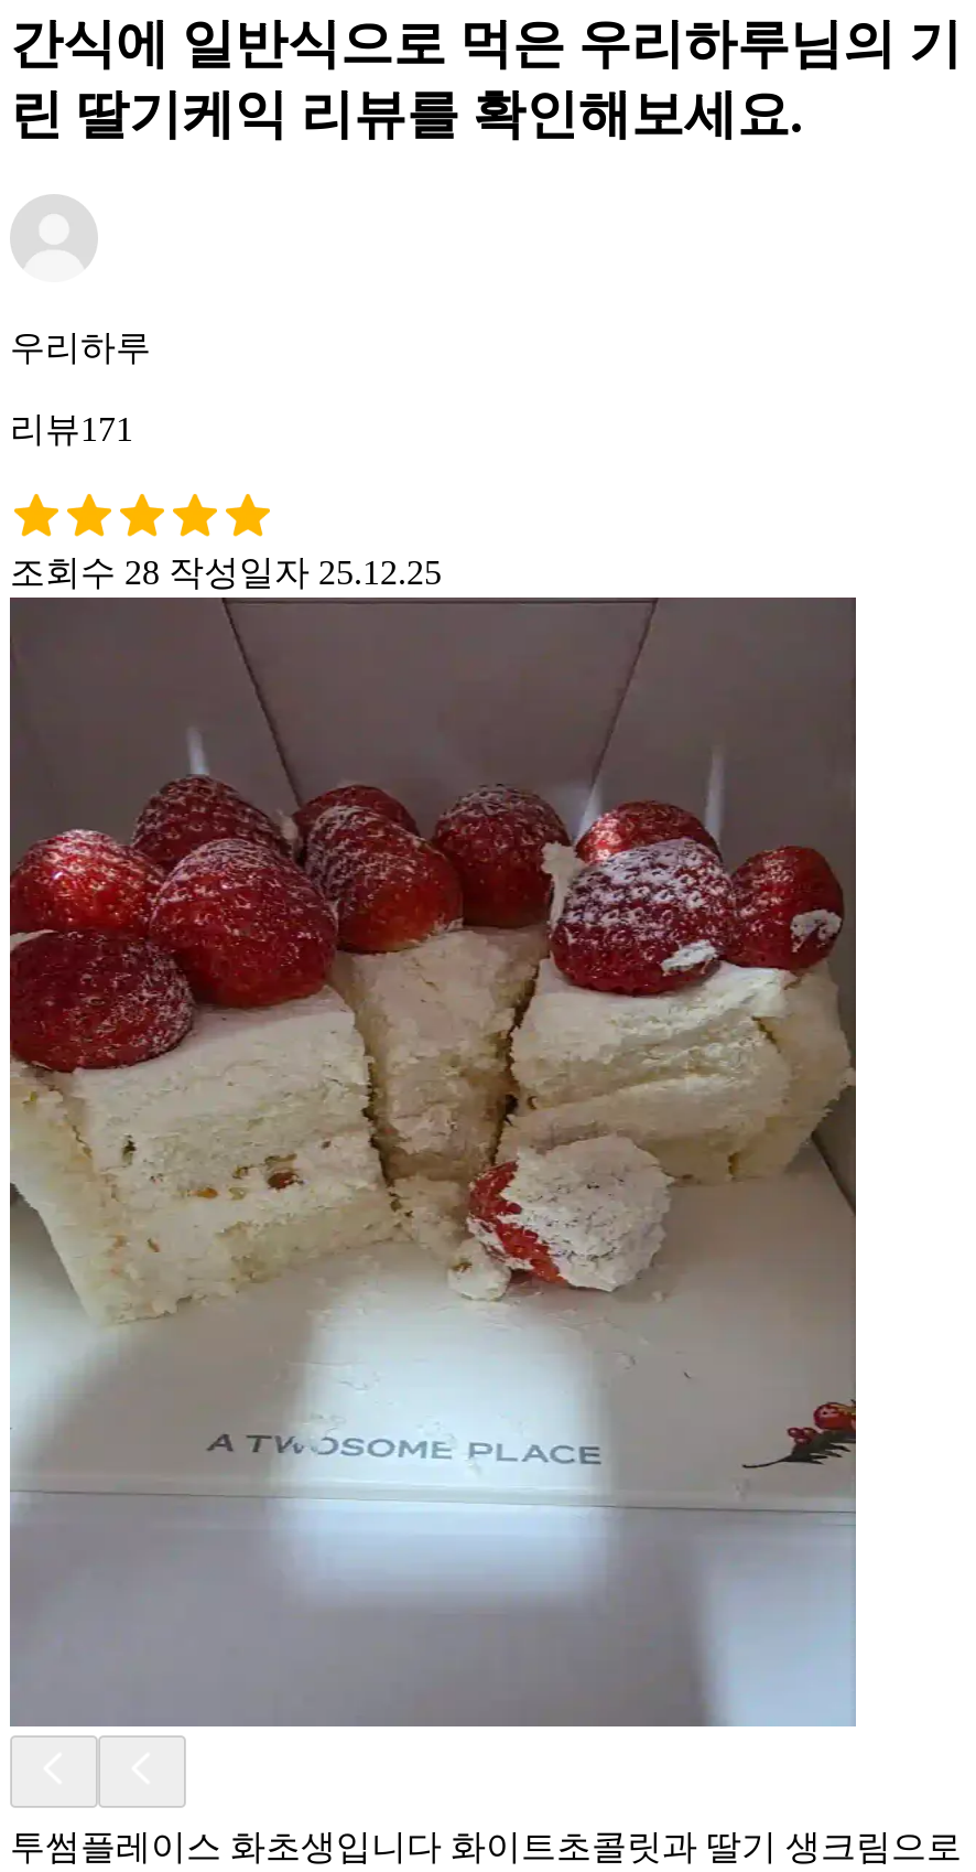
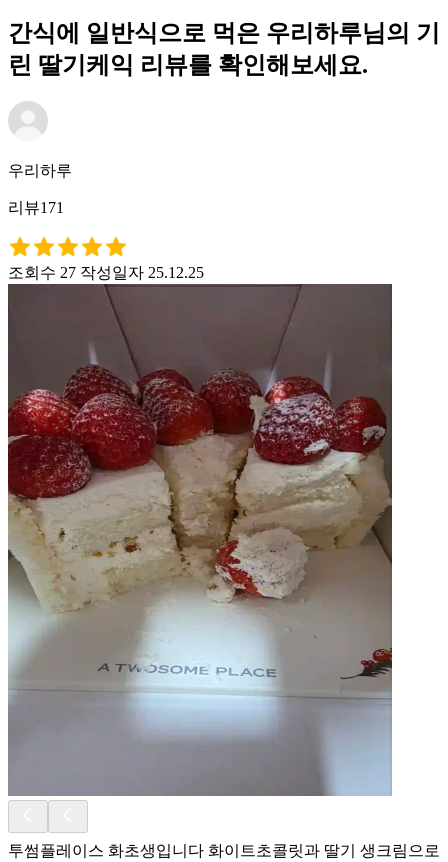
[10,553,442,590] 조회수 28 작성일자 25.12.25 -> [8,264,204,281] 조회수 27 작성일자 25.12.25

